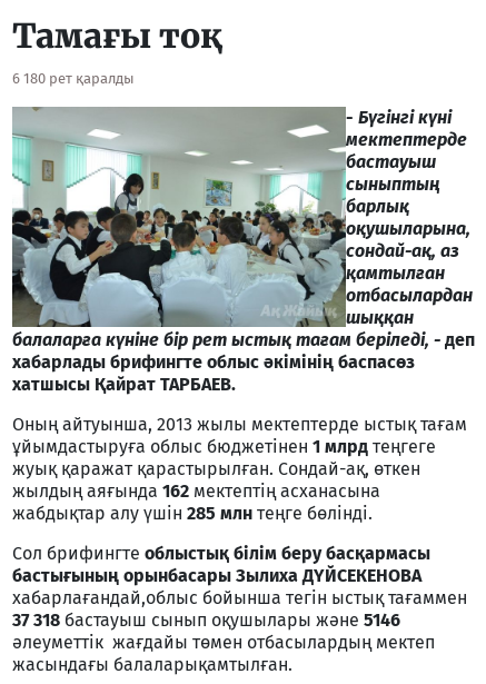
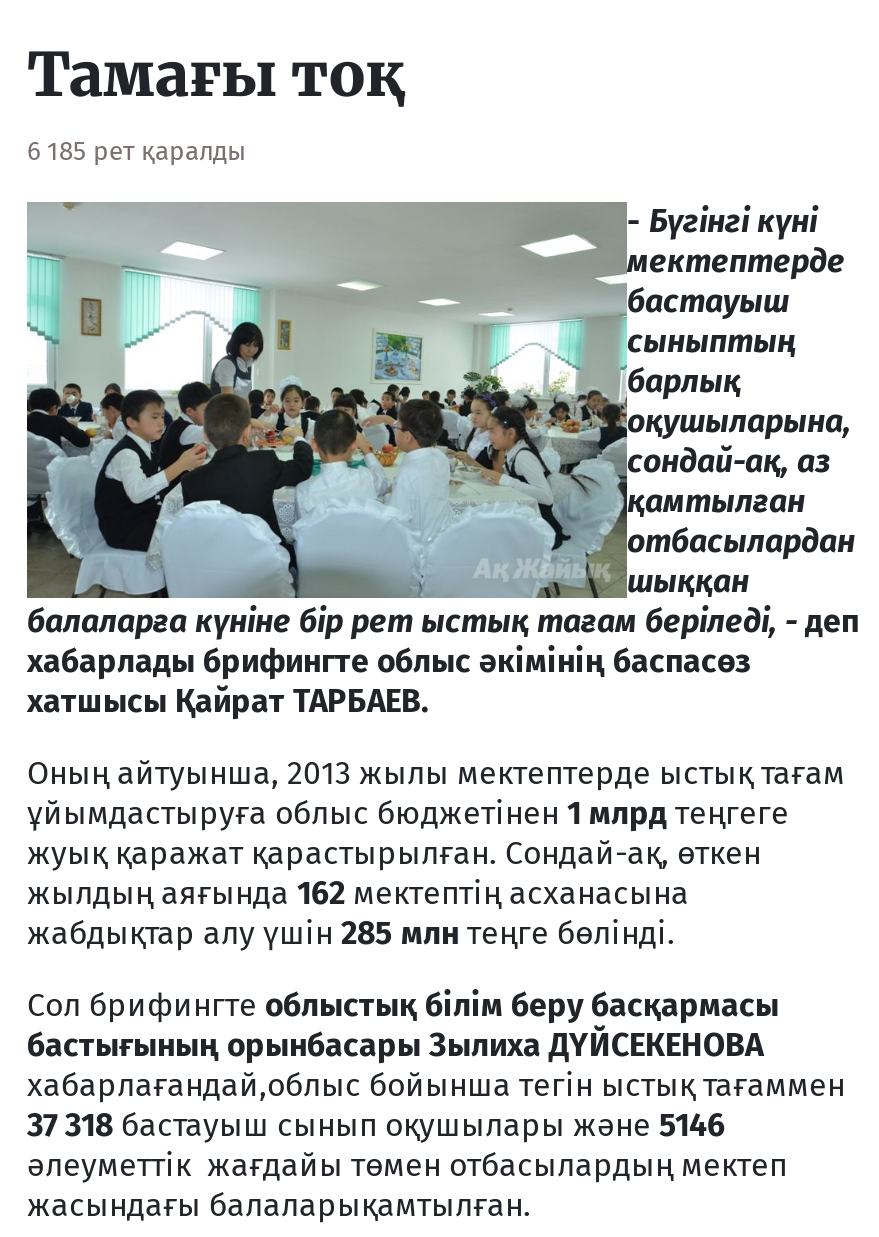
[12,70,135,86] 6 180 рет қаралды -> [27,135,247,165] 6 185 рет қаралды

